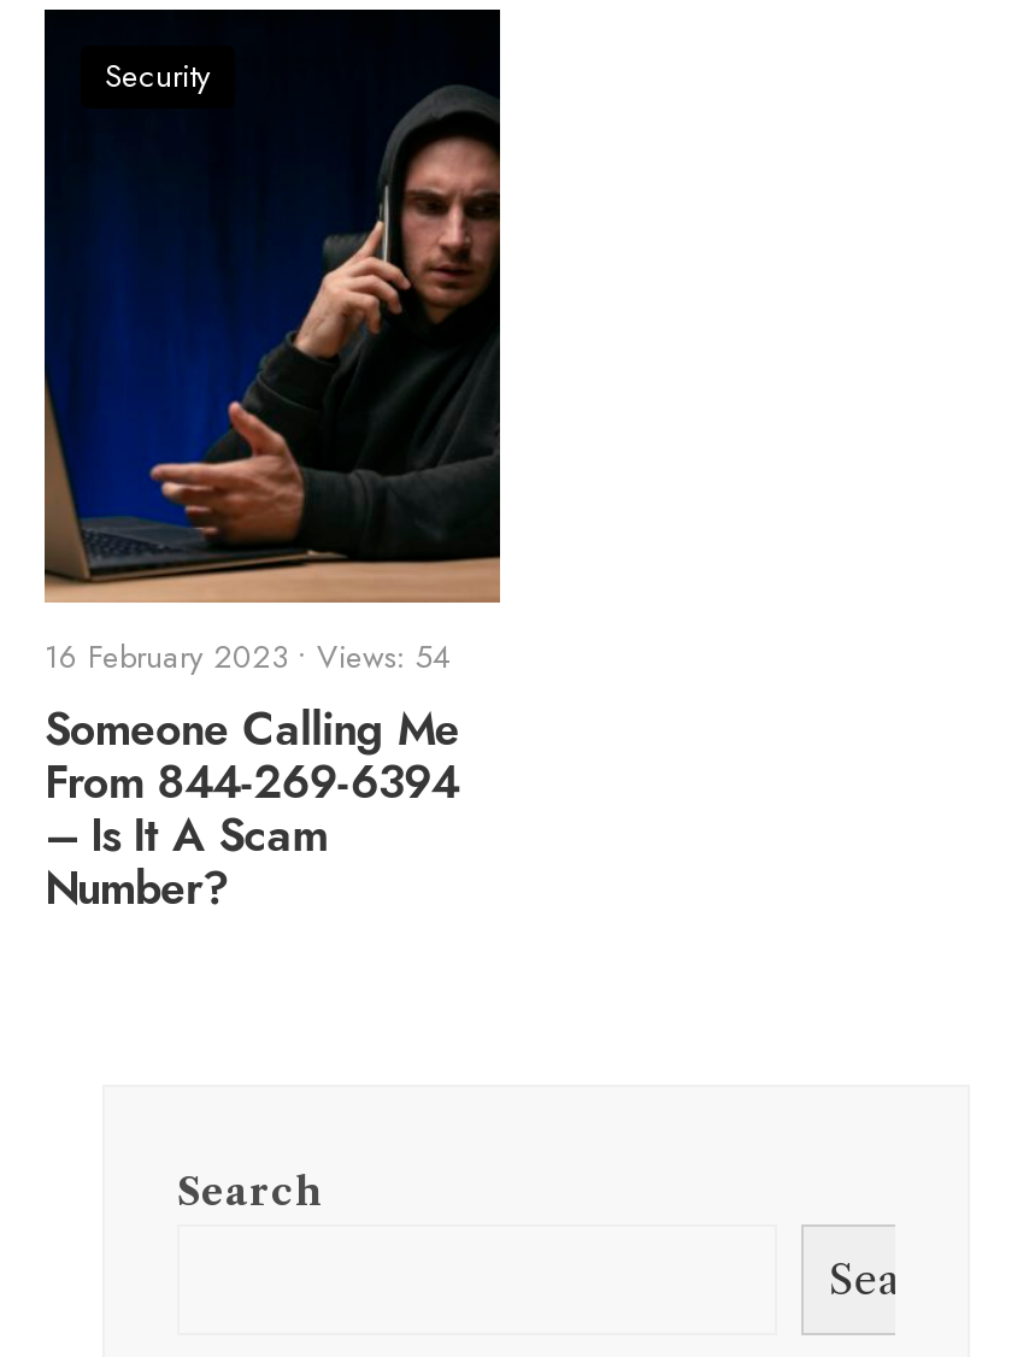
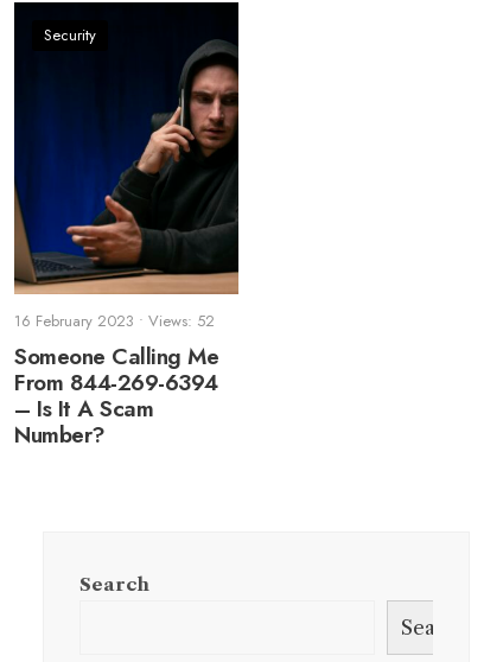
[45,633,452,679] 16 February 2023 • Views: 54 -> [14,309,215,332] 16 February 2023 • Views: 52

